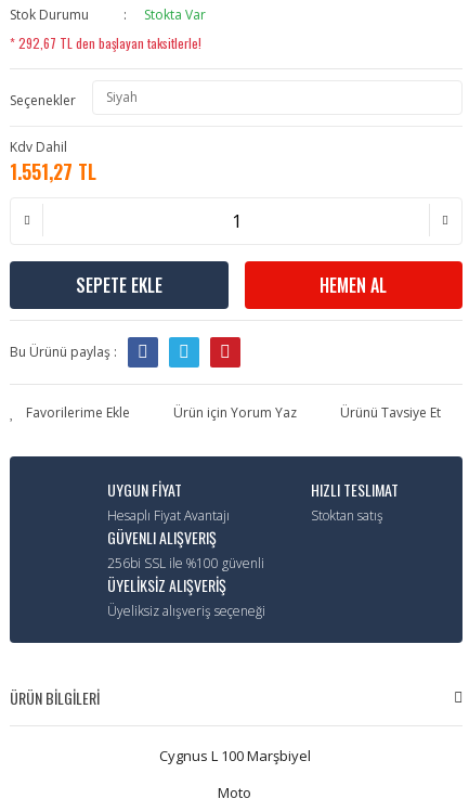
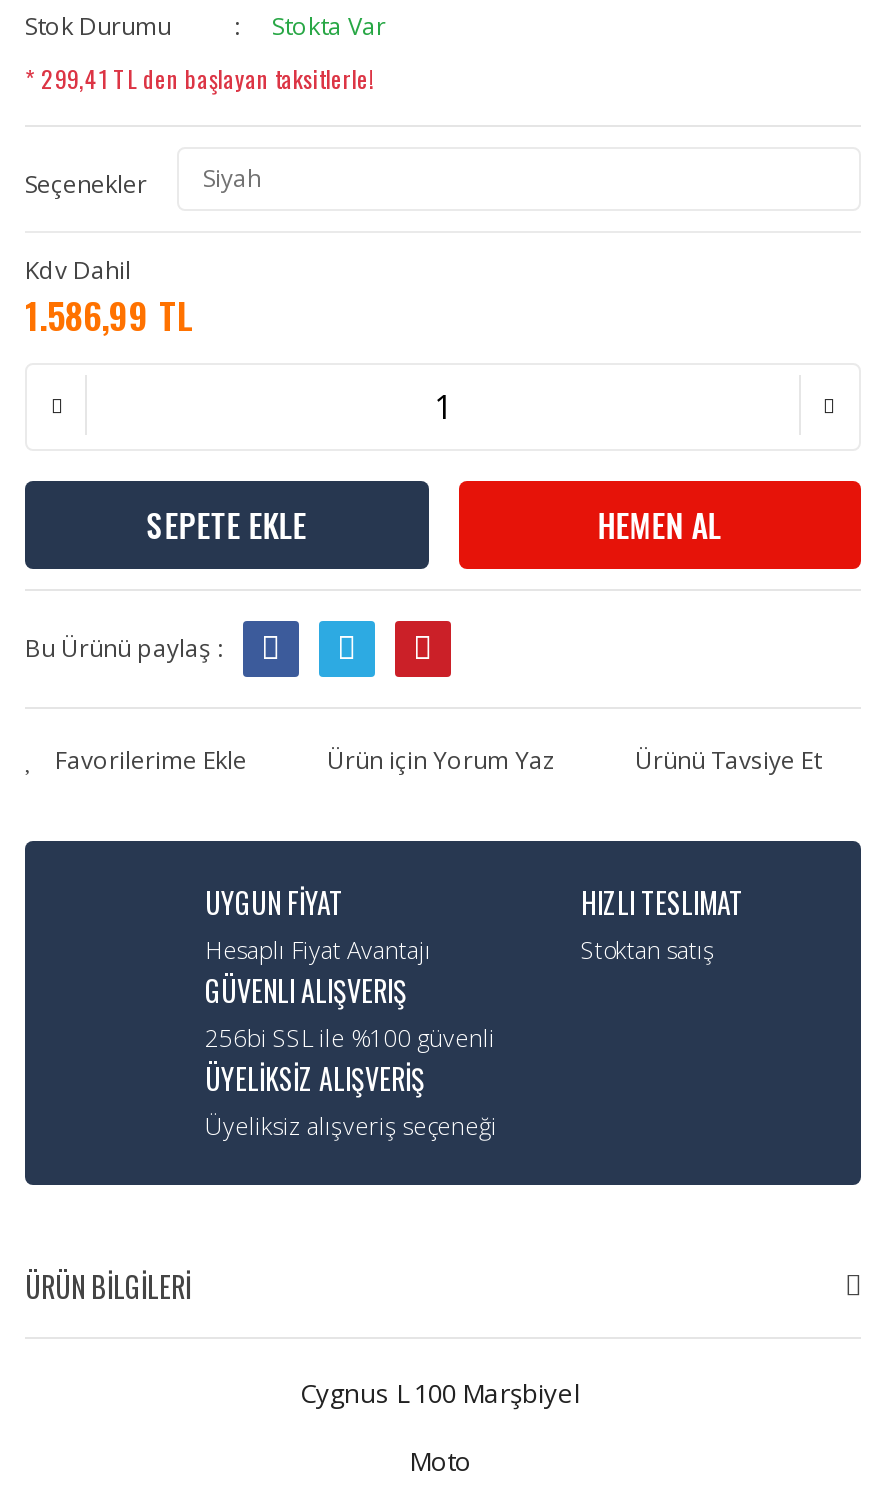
[10,34,201,52] * 292,67 TL den başlayan taksitlerle! -> [25,61,375,95] * 299,41 TL den başlayan taksitlerle!
[10,157,96,185] 1.551,27 TL -> [25,289,193,341] 1.586,99 TL

